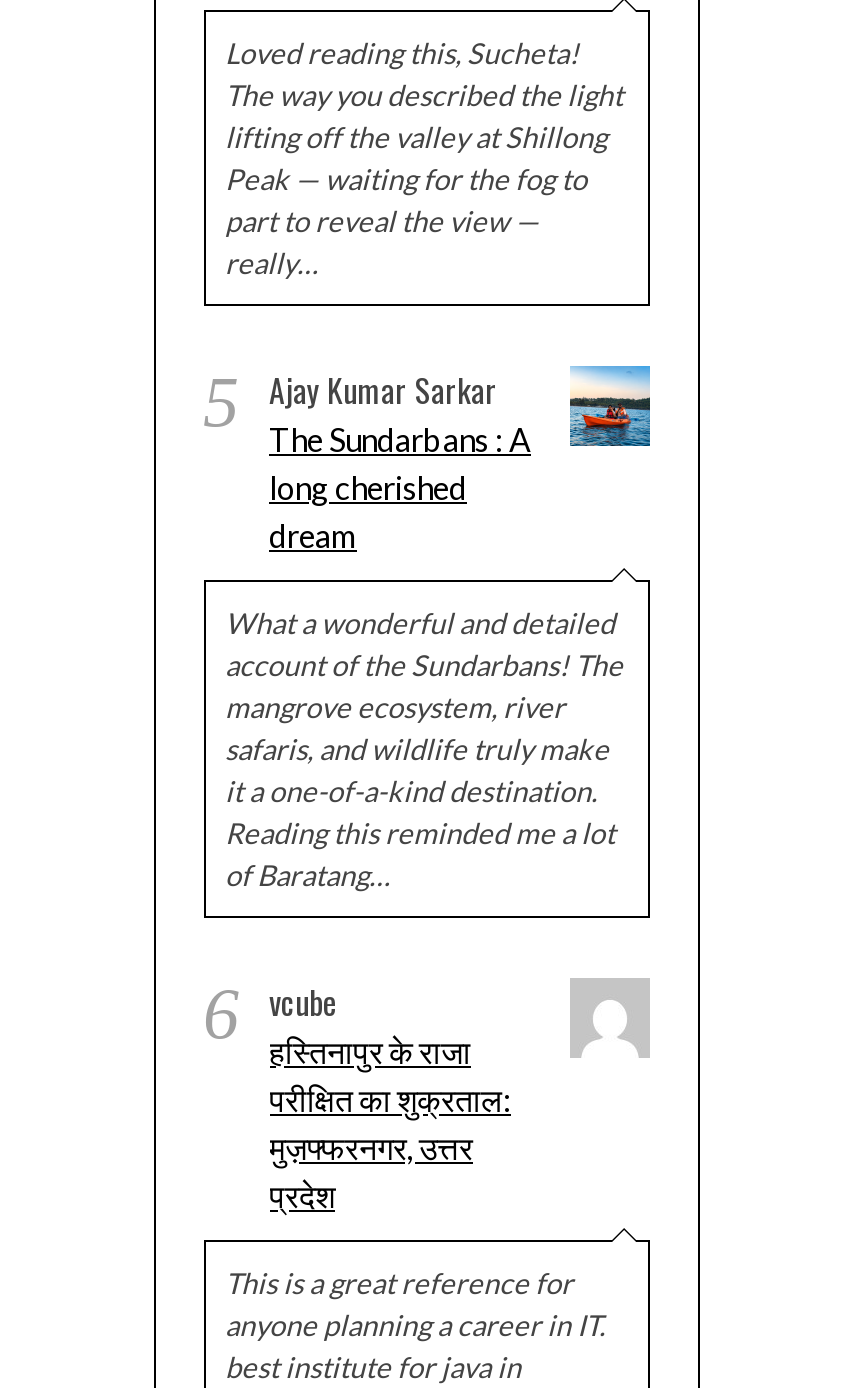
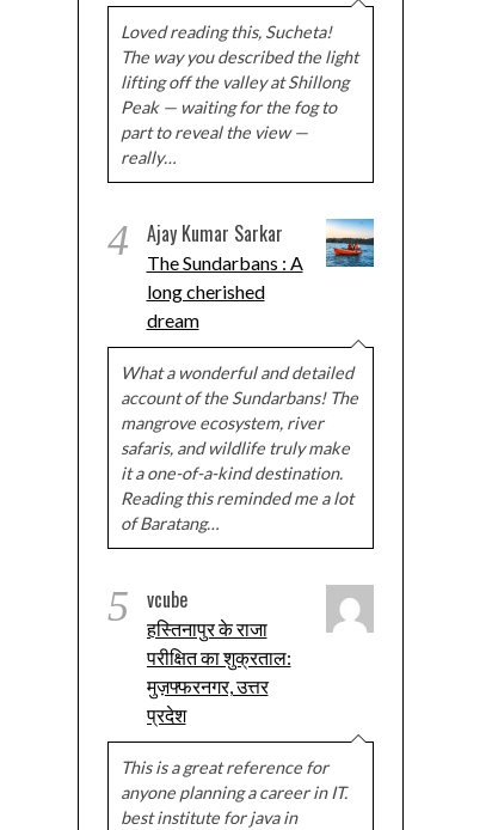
[203,362,531,458] 5 Ajay Kumar Sarkar The Sundarbans : A -> [107,216,303,274] 4 Ajay Kumar Sarkar The Sundarbans : A
[203,974,471,1070] 6 vcube हस्तिनापुर के राजा -> [107,582,267,640] 5 vcube हस्तिनापुर के राजा

